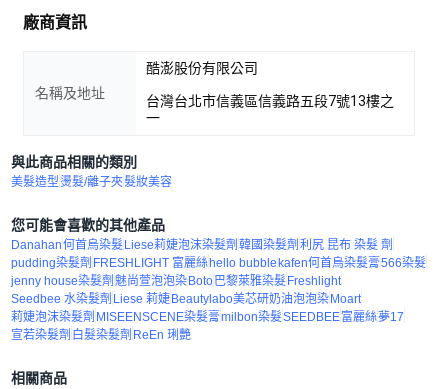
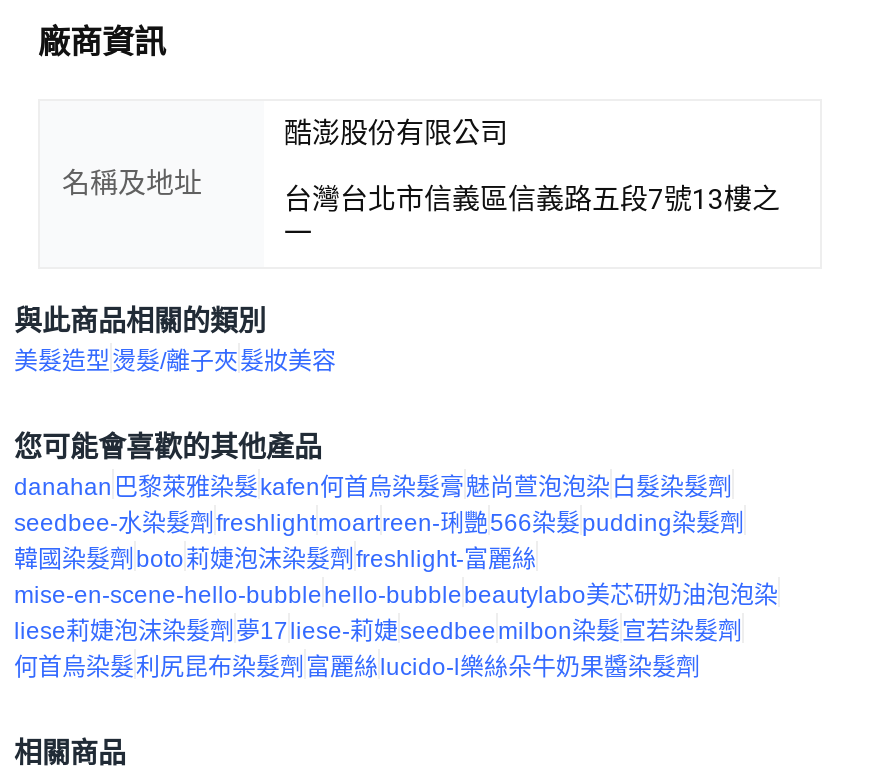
[11,238,426,342] Danahan何首烏染髮Liese莉婕泡沫染髮劑韓國染髮劑利尻 昆布 染髮 劑 | pudding染髮劑FRESHLIGHT 富麗絲hello bubble kafen何首烏染髮膏566染髮 | jenny house染髮劑魅尚萱泡泡染Boto巴黎萊雅染髮Freshlight | Seedbee 水染髮劑Liese 莉婕Beautylabo美芯研奶油泡泡染Moart | 莉婕泡沫染髮劑MISEENSCENE染髮膏milbon染髮SEEDBEE富麗絲夢17 | 宣若染髮劑白髮染髮劑ReEn 琍艷 -> [14,473,778,681] danahan巴黎萊雅染髮kafen何首烏染髮膏魅尚萱泡泡染白髮染髮劑 | seedbee-水染髮劑freshlightmoartreen-琍艷566染髮pudding染髮劑 | 韓國染髮劑boto莉婕泡沫染髮劑freshlight-富麗絲 | mise-en-scene-hello-bubble hello-bubble beautylabo美芯研奶油泡泡染 | liese莉婕泡沫染髮劑夢17 liese-莉婕seedbee milbon染髮宣若染髮劑 | 何首烏染髮利尻昆布染髮劑富麗絲lucido-l樂絲朵牛奶果醬染髮劑

